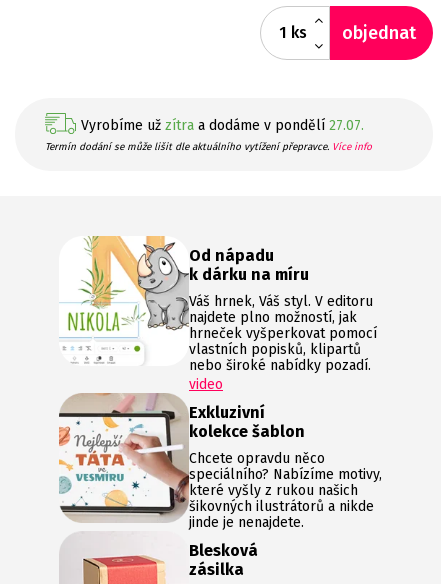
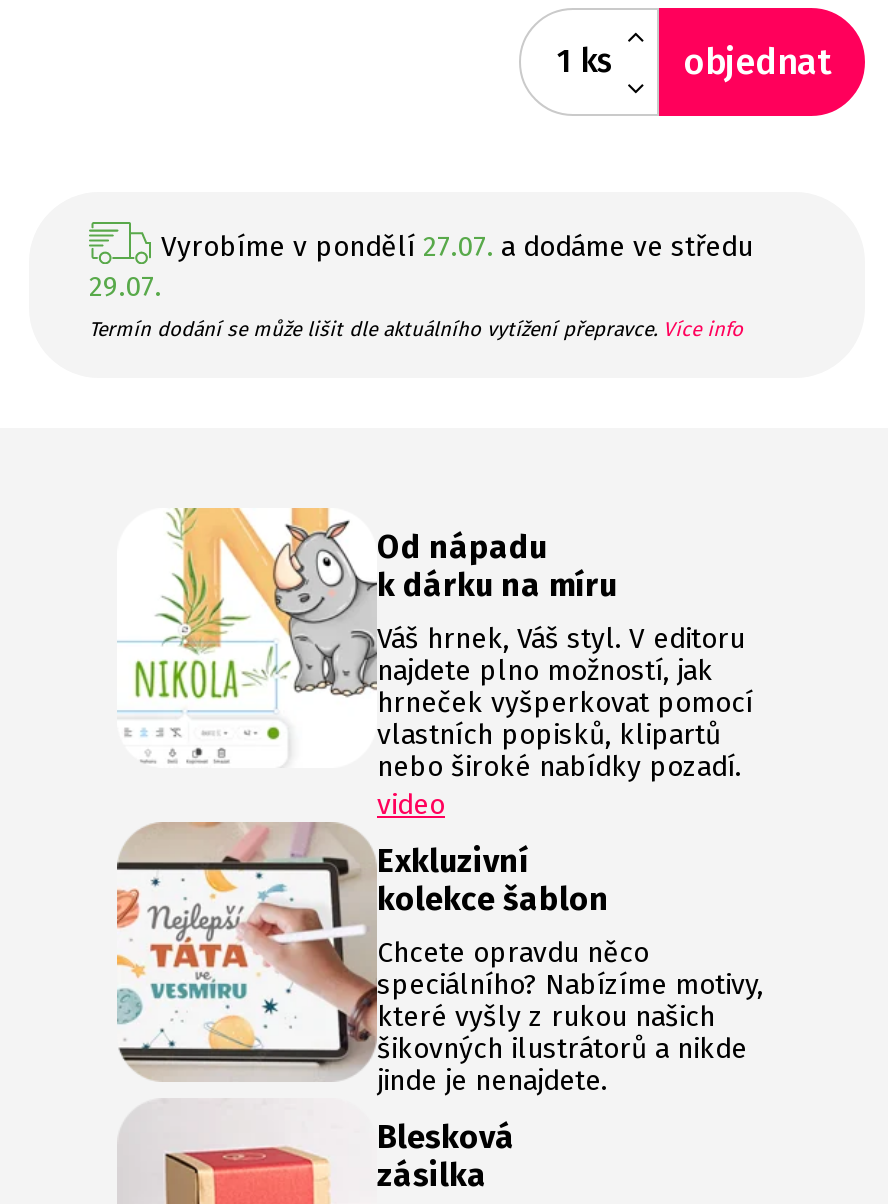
[81,117,364,134] Vyrobíme už zítra a dodáme v pondělí 27.07. -> [89,230,753,304] Vyrobíme v pondělí 27.07. a dodáme ve středu | 29.07.

